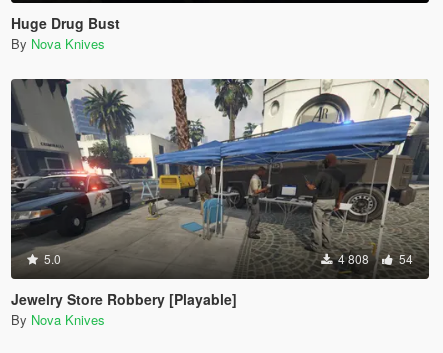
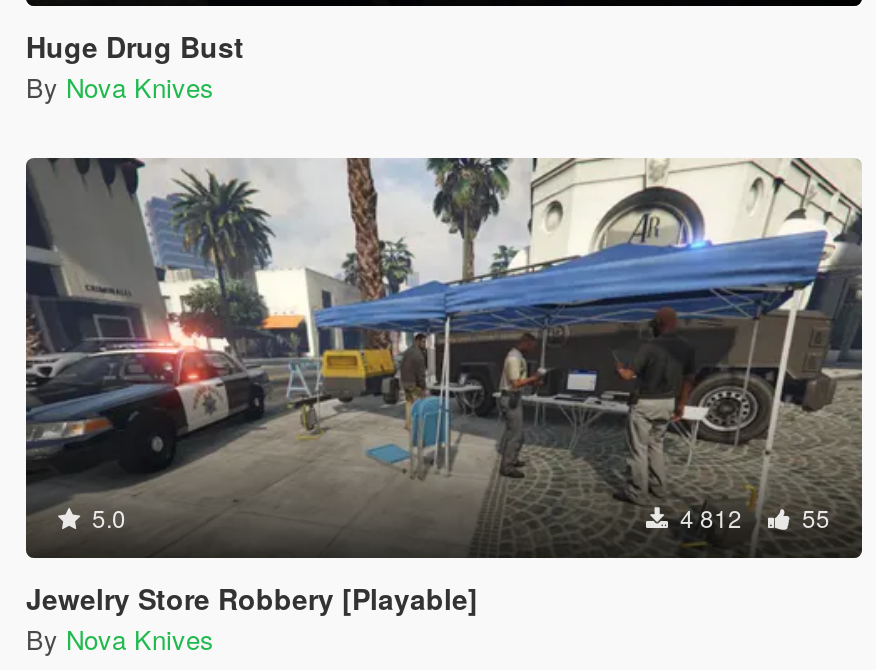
[335,250,372,267] 4 808 -> [674,500,748,534] 4 812
[396,250,413,267] 54 -> [796,500,830,534] 55

